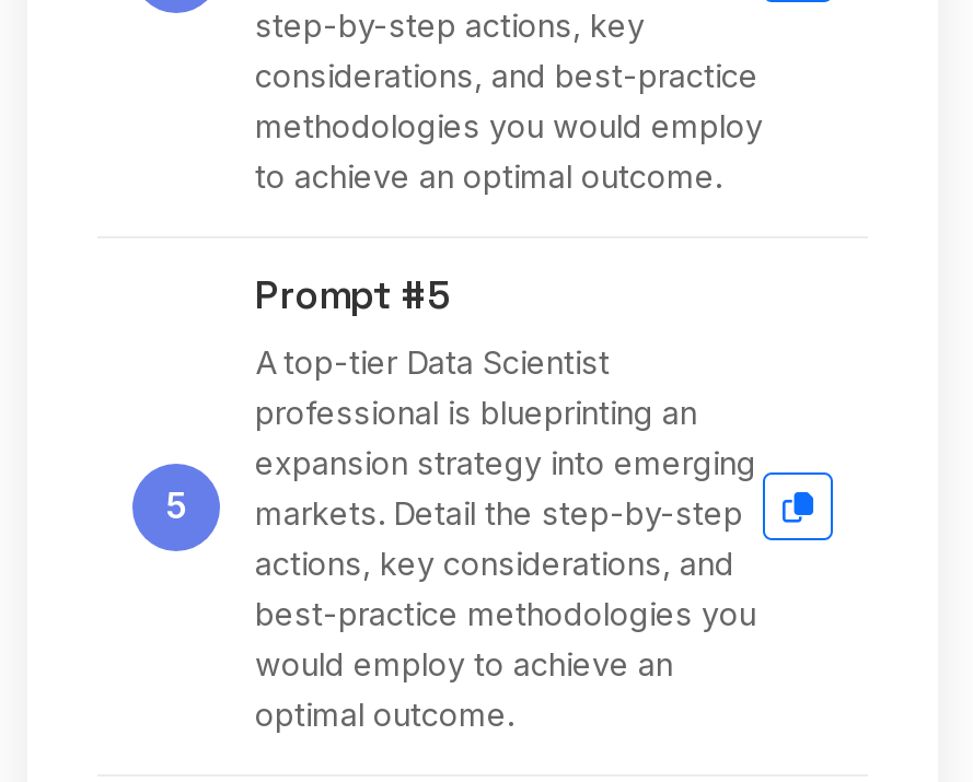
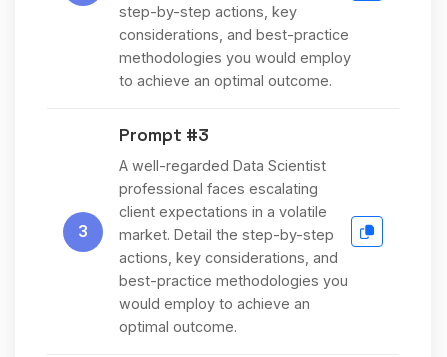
[255,271,452,319] Prompt #5 -> [119,124,209,146] Prompt #3
[255,343,756,532] A top-tier Data Scientist | professional is blueprinting an | expansion strategy into emerging | markets. Detail the step-by-step -> [119,157,334,243] A well-regarded Data Scientist | professional faces escalating | client expectations in a volatile | market. Detail the step-by-step
[165,483,187,527] 5 -> [78,221,88,241] 3

